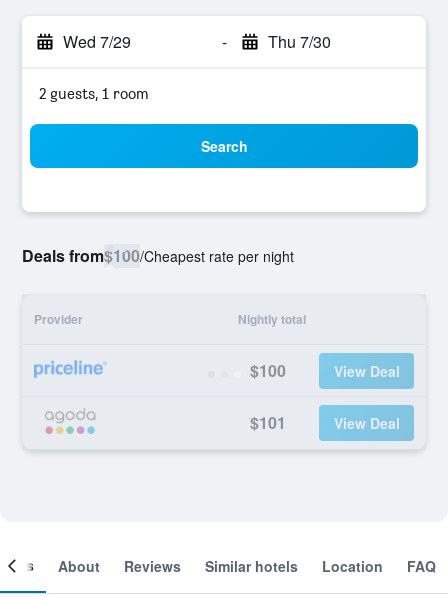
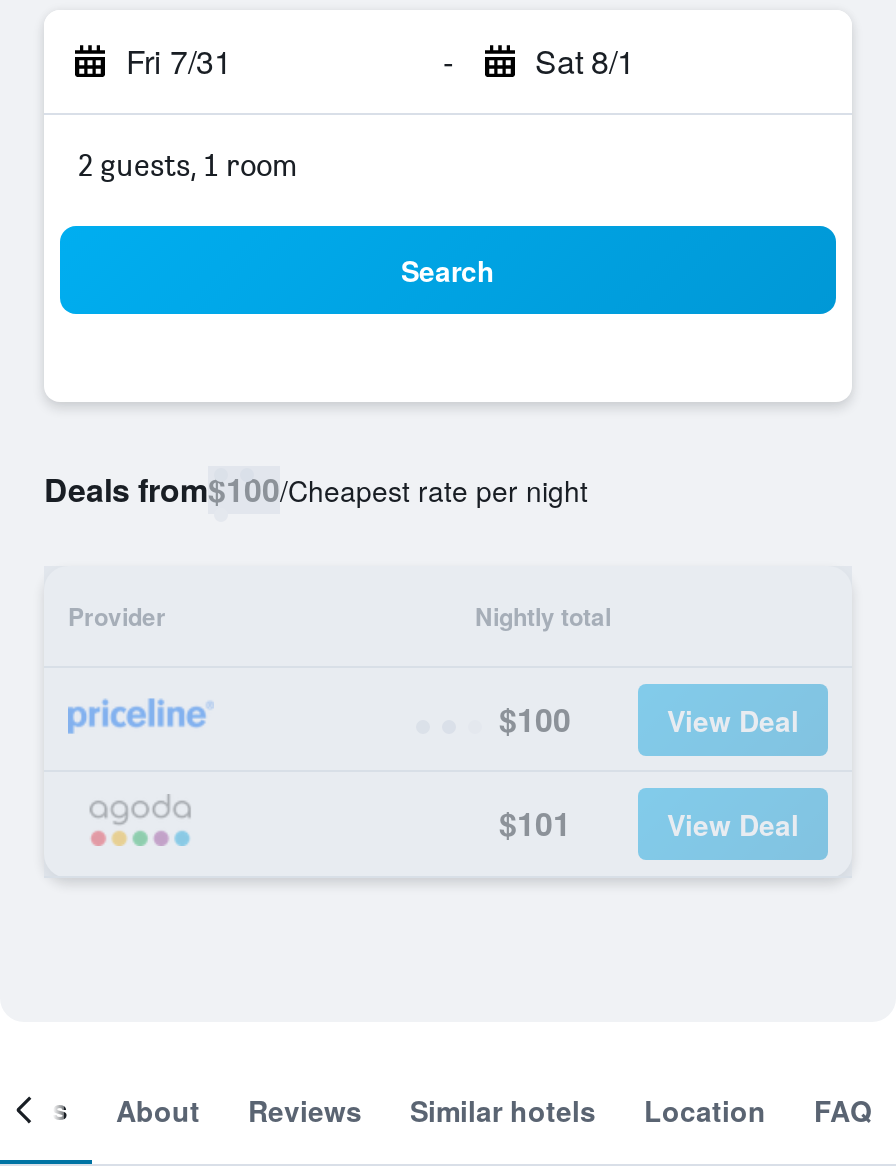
[63,30,131,53] Wed 7/29 -> [126,38,232,84] Fri 7/31
[267,30,330,53] Thu 7/30 -> [535,38,635,84] Sat 8/1

